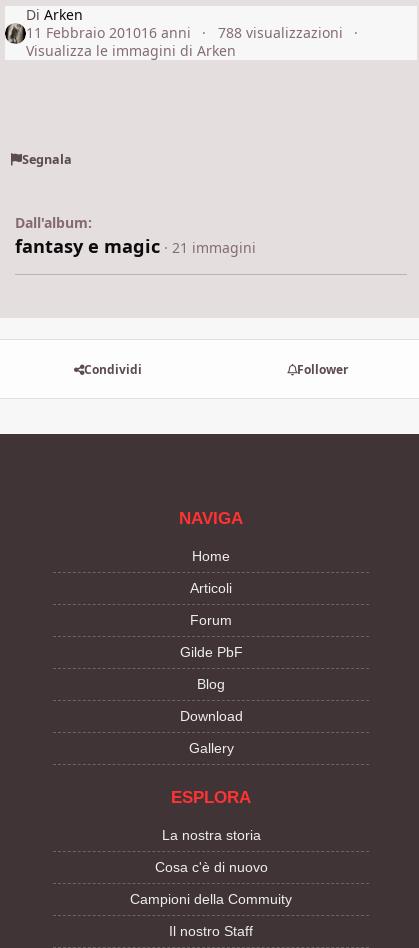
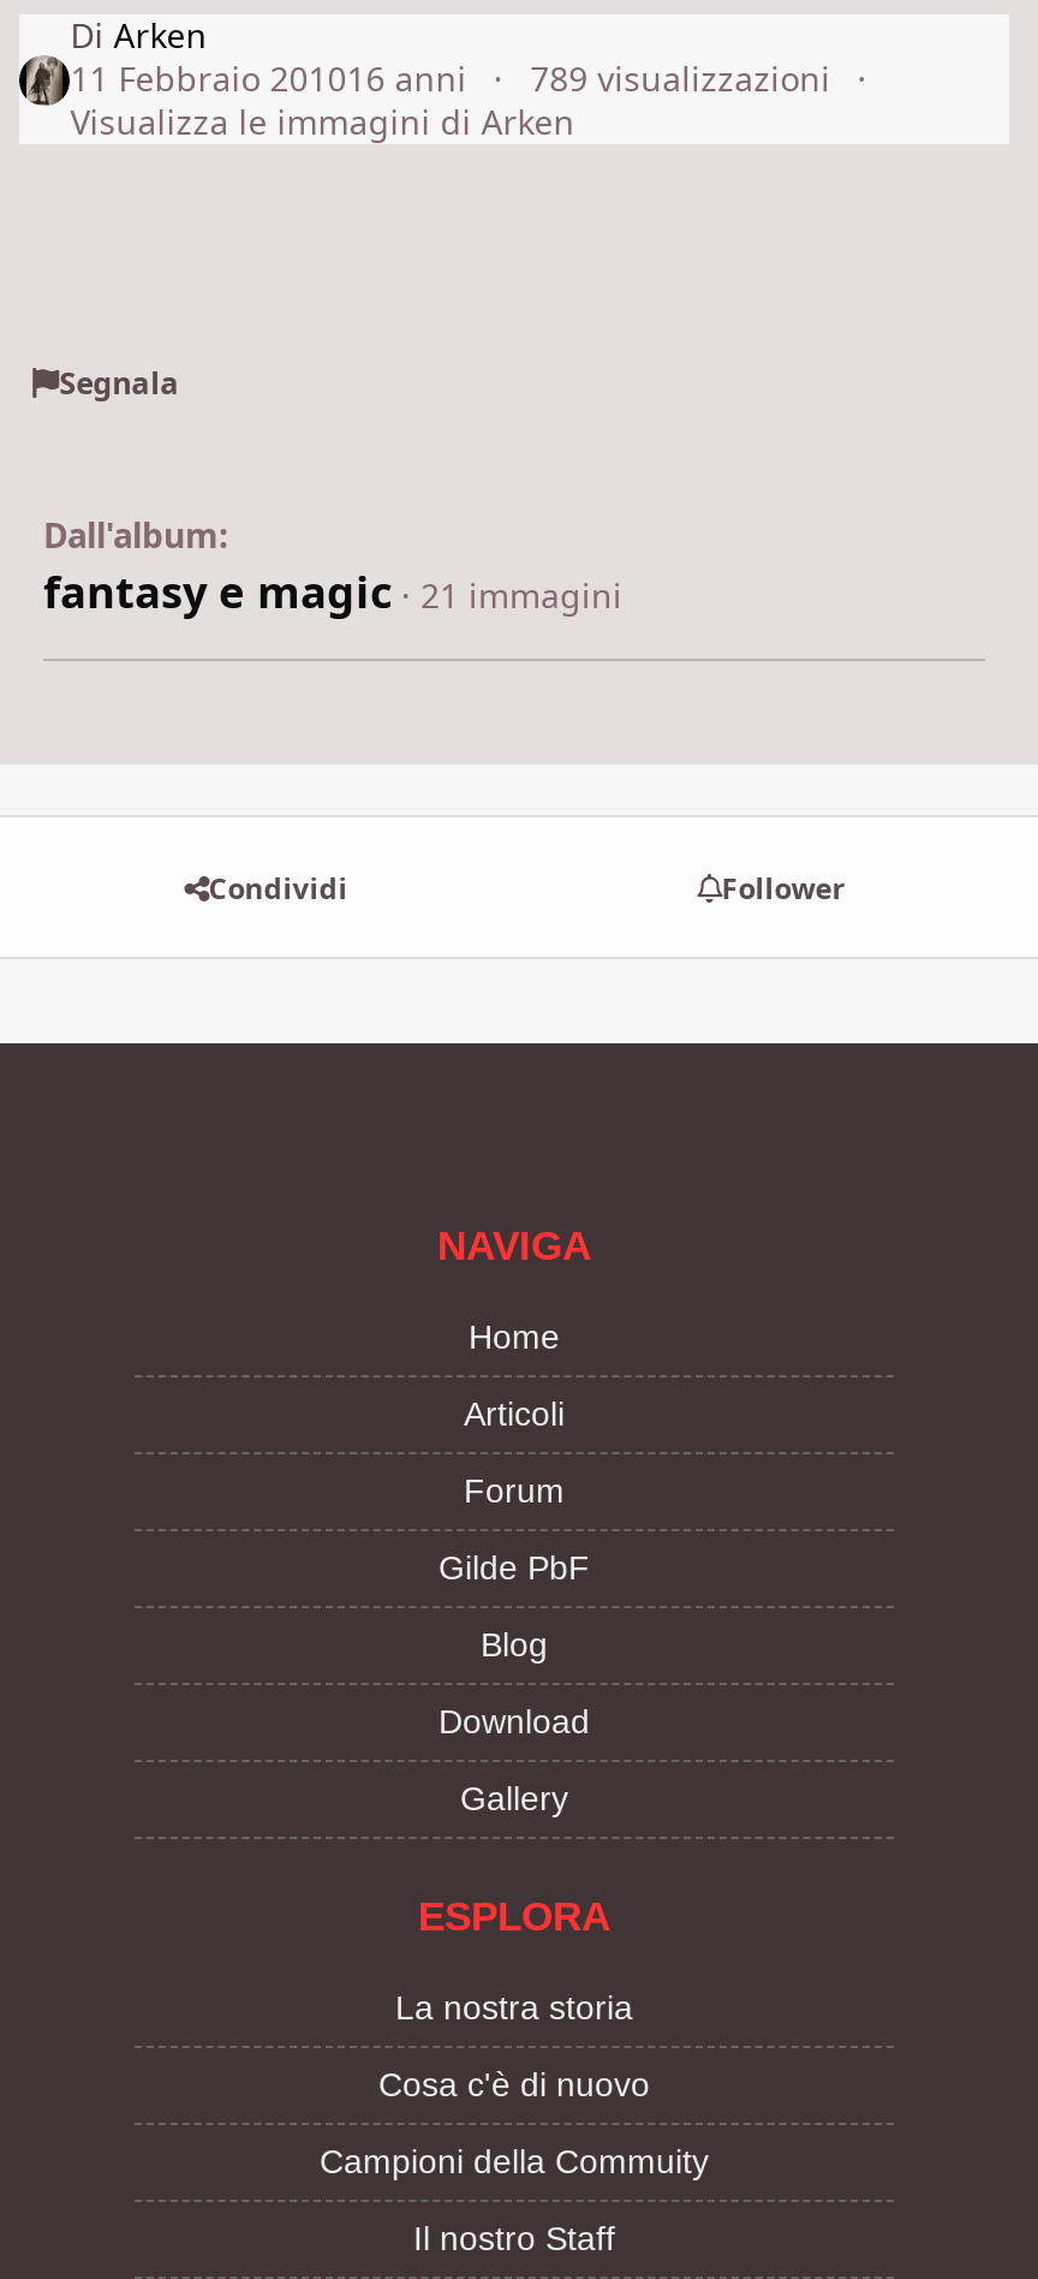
[218,23,343,42] 788 visualizzazioni -> [530,56,830,101] 789 visualizzazioni

